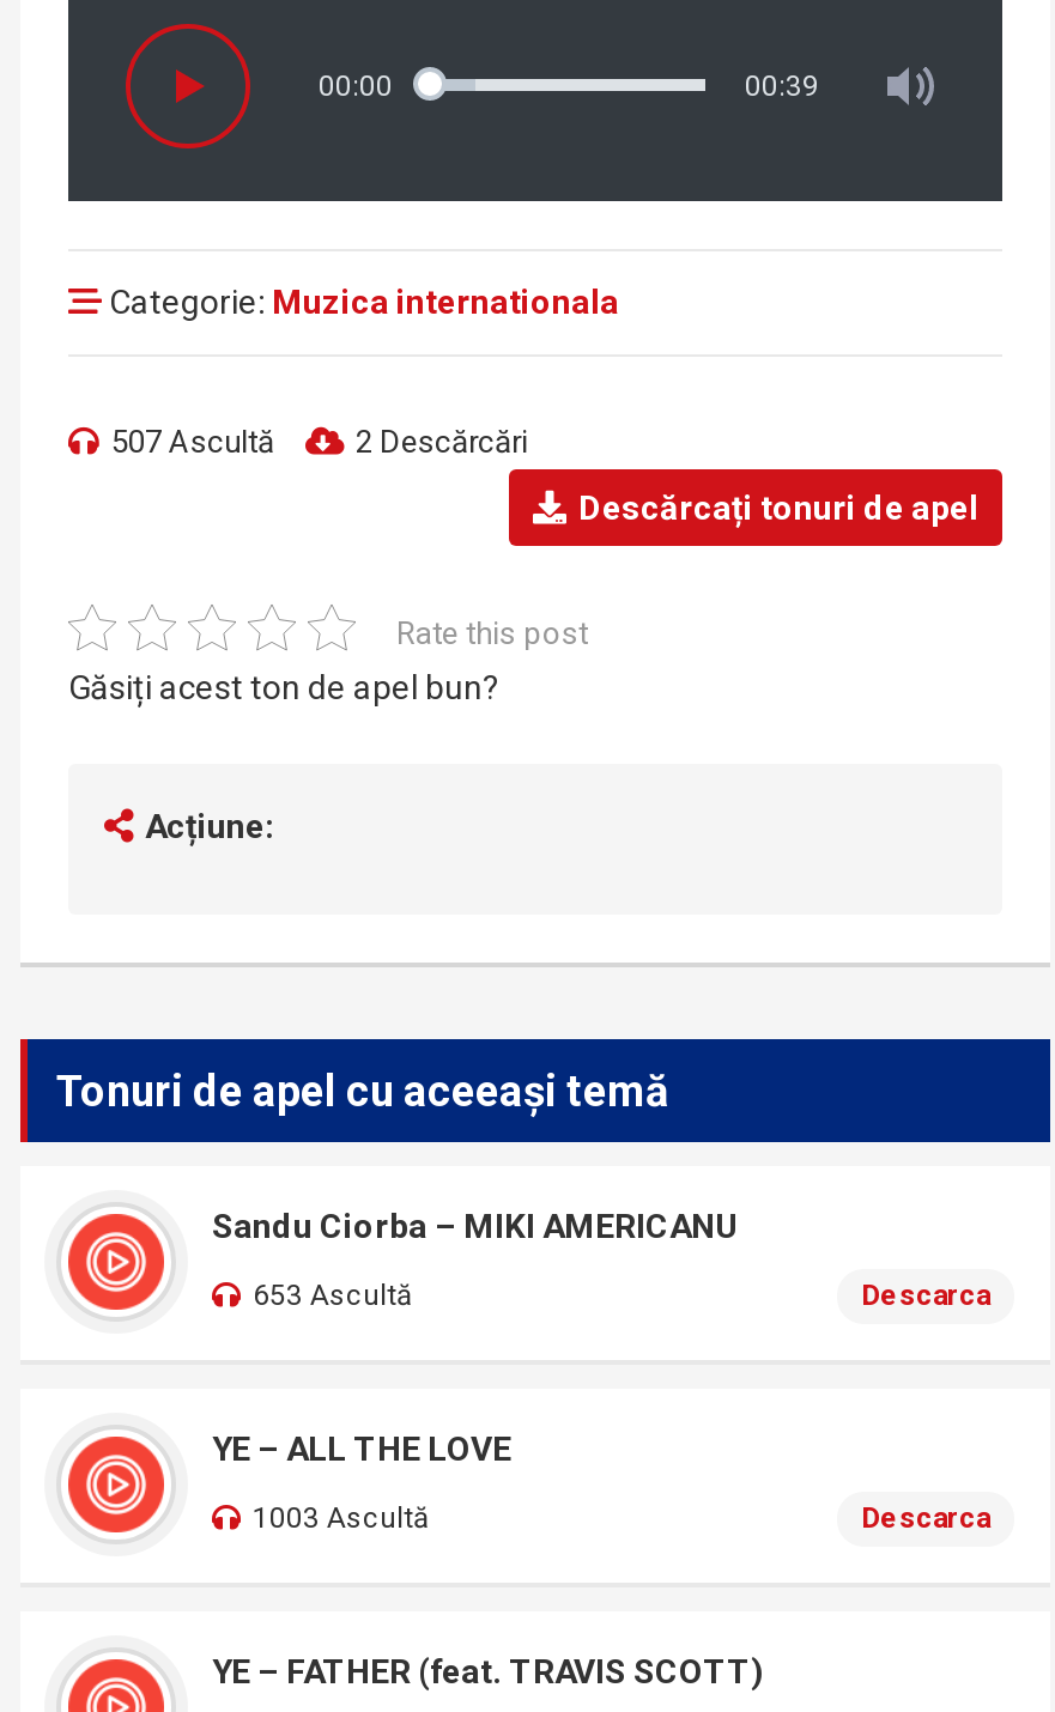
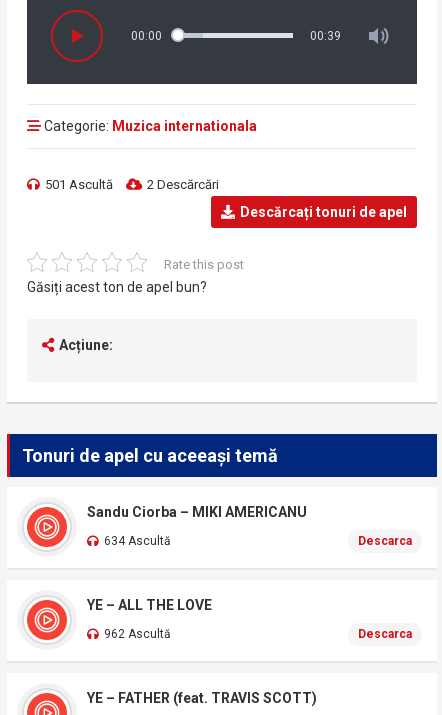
[111,424,274,460] 507 Ascultă -> [45,177,113,192] 501 Ascultă
[253,1279,413,1312] 653 Ascultă -> [104,534,171,548] 634 Ascultă
[253,1501,430,1535] 1003 Ascultă -> [104,627,171,641] 962 Ascultă

